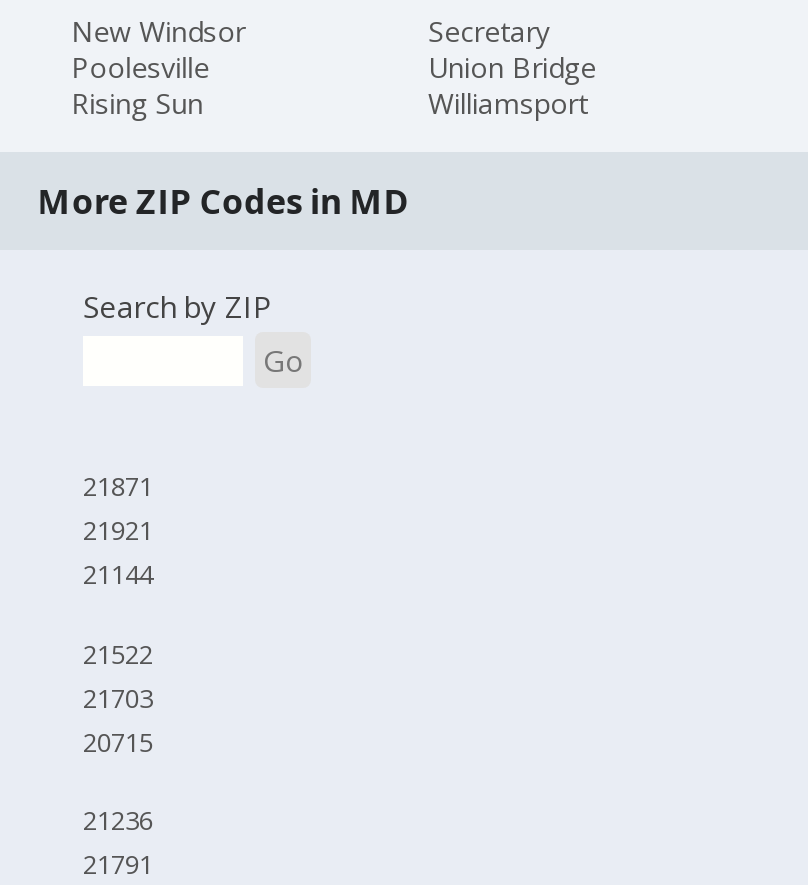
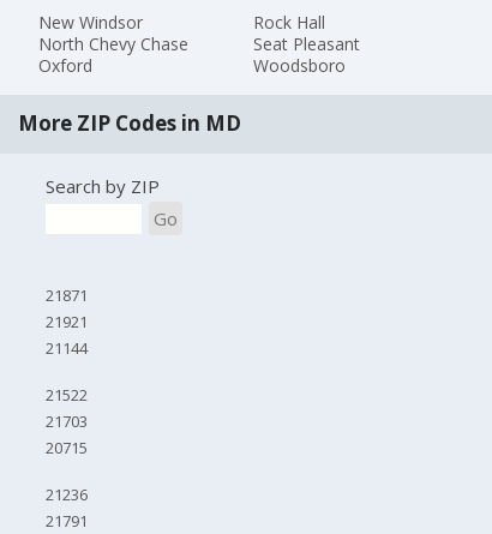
[428,12,596,122] Secretary | Union Bridge | Williamsport -> [253,10,359,76] Rock Hall | Seat Pleasant | Woodsboro
[71,48,209,122] Poolesville | Rising Sun -> [39,32,189,76] North Chevy Chase | Oxford

